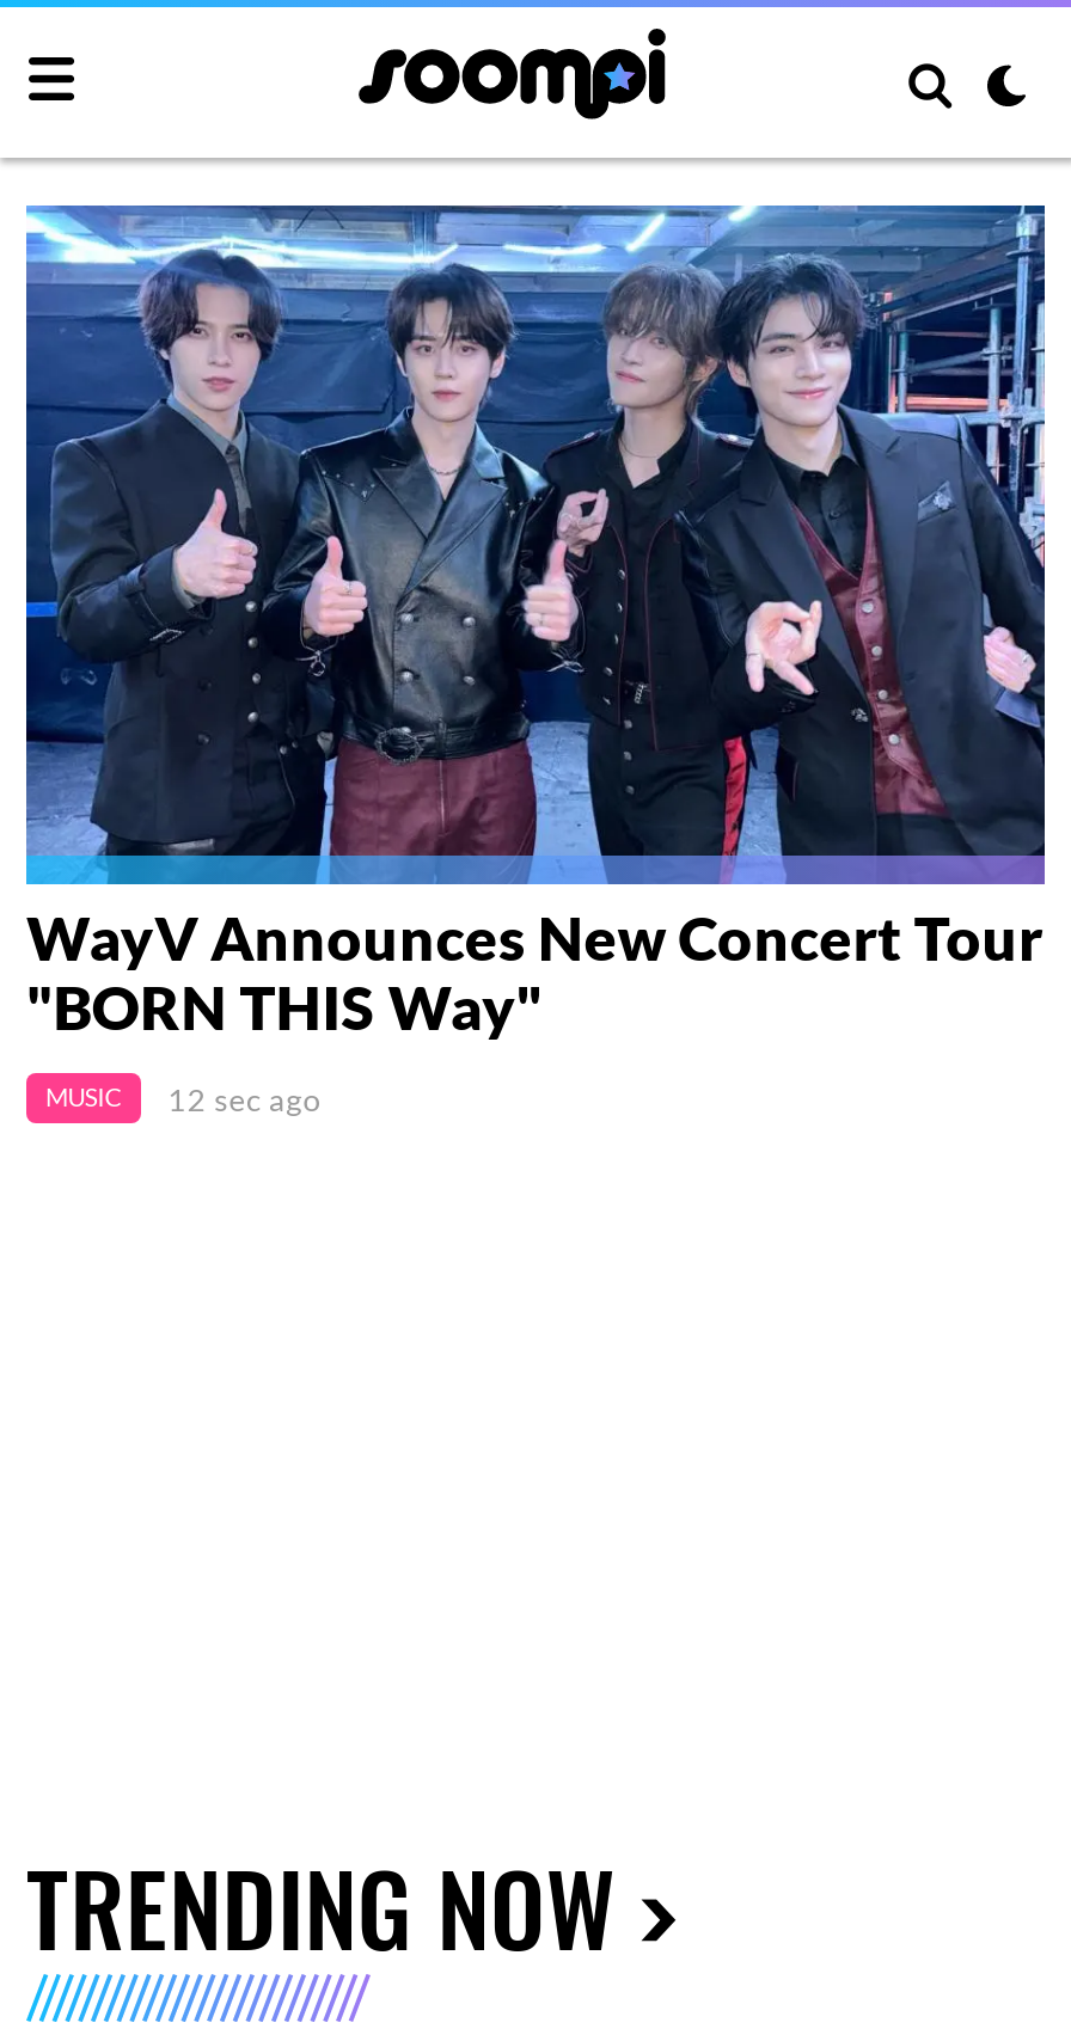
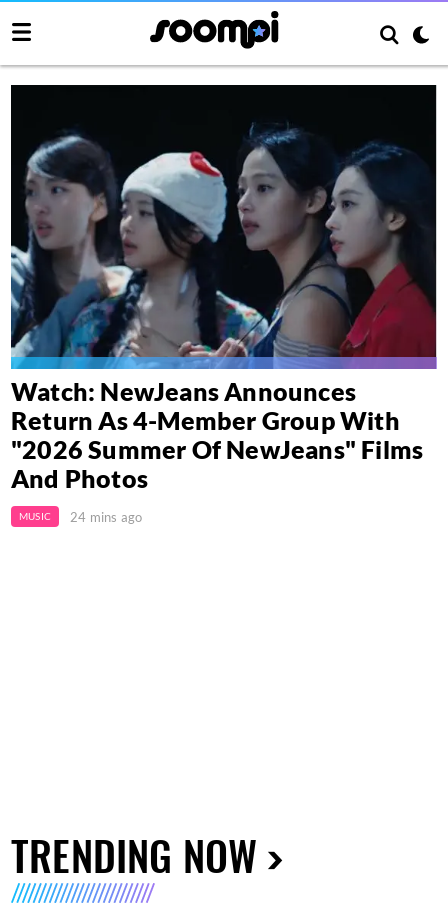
[24,203,1047,1041] [image] | WayV Announces New Concert Tour | "BORN THIS Way" -> [10,84,437,493] [image] | Watch: NewJeans Announces | Return As 4-Member Group With | "2026 Summer Of NewJeans" Films | And Photos
[45,1080,320,1118] MUSIC 12 sec ago -> [19,509,142,525] MUSIC 24 mins ago

